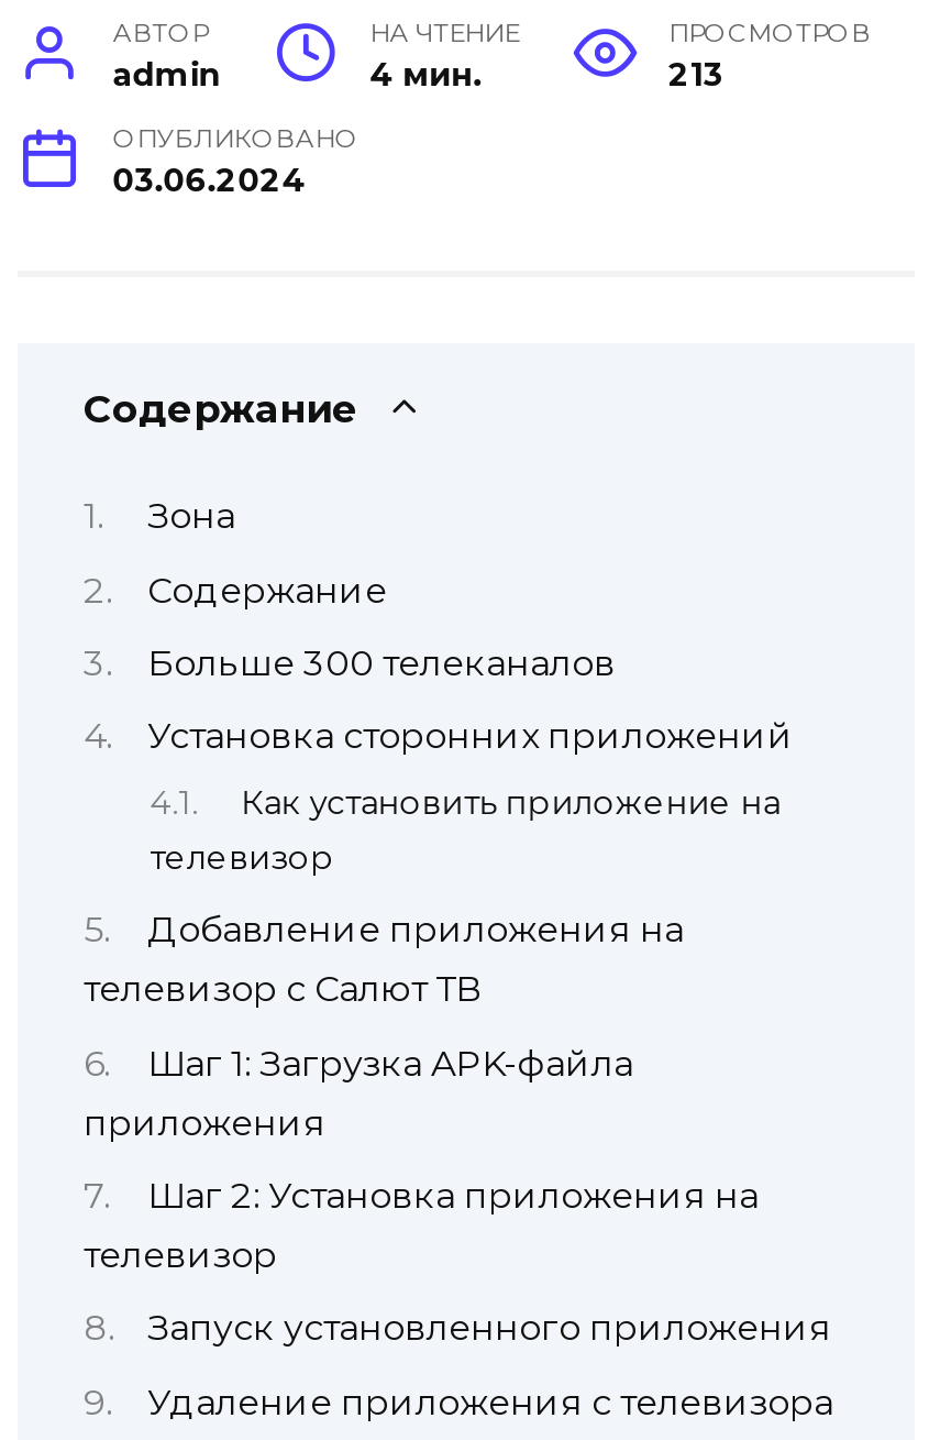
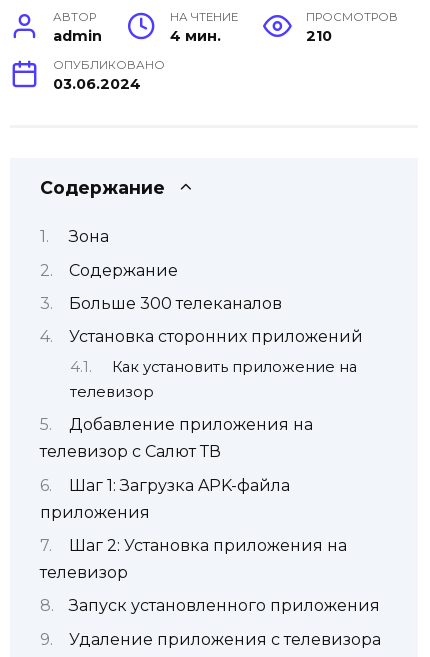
[668,55,723,94] 213 -> [306,27,332,45] 210

